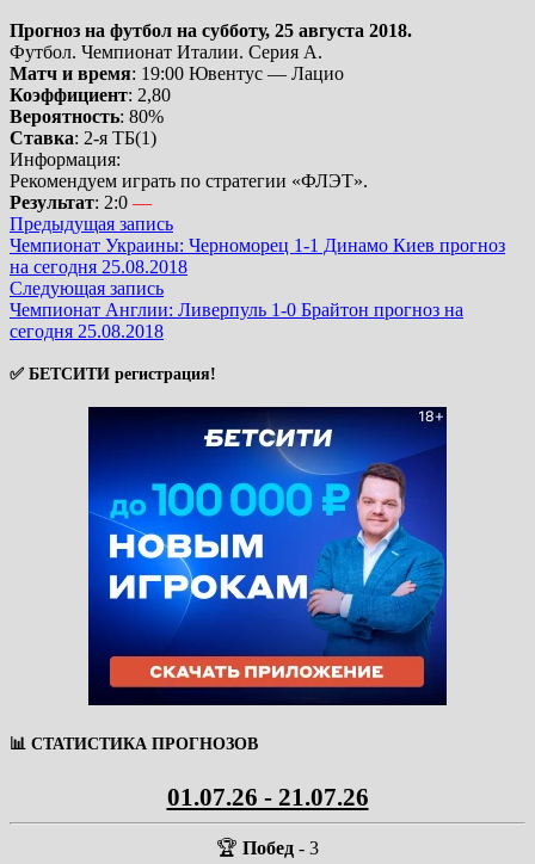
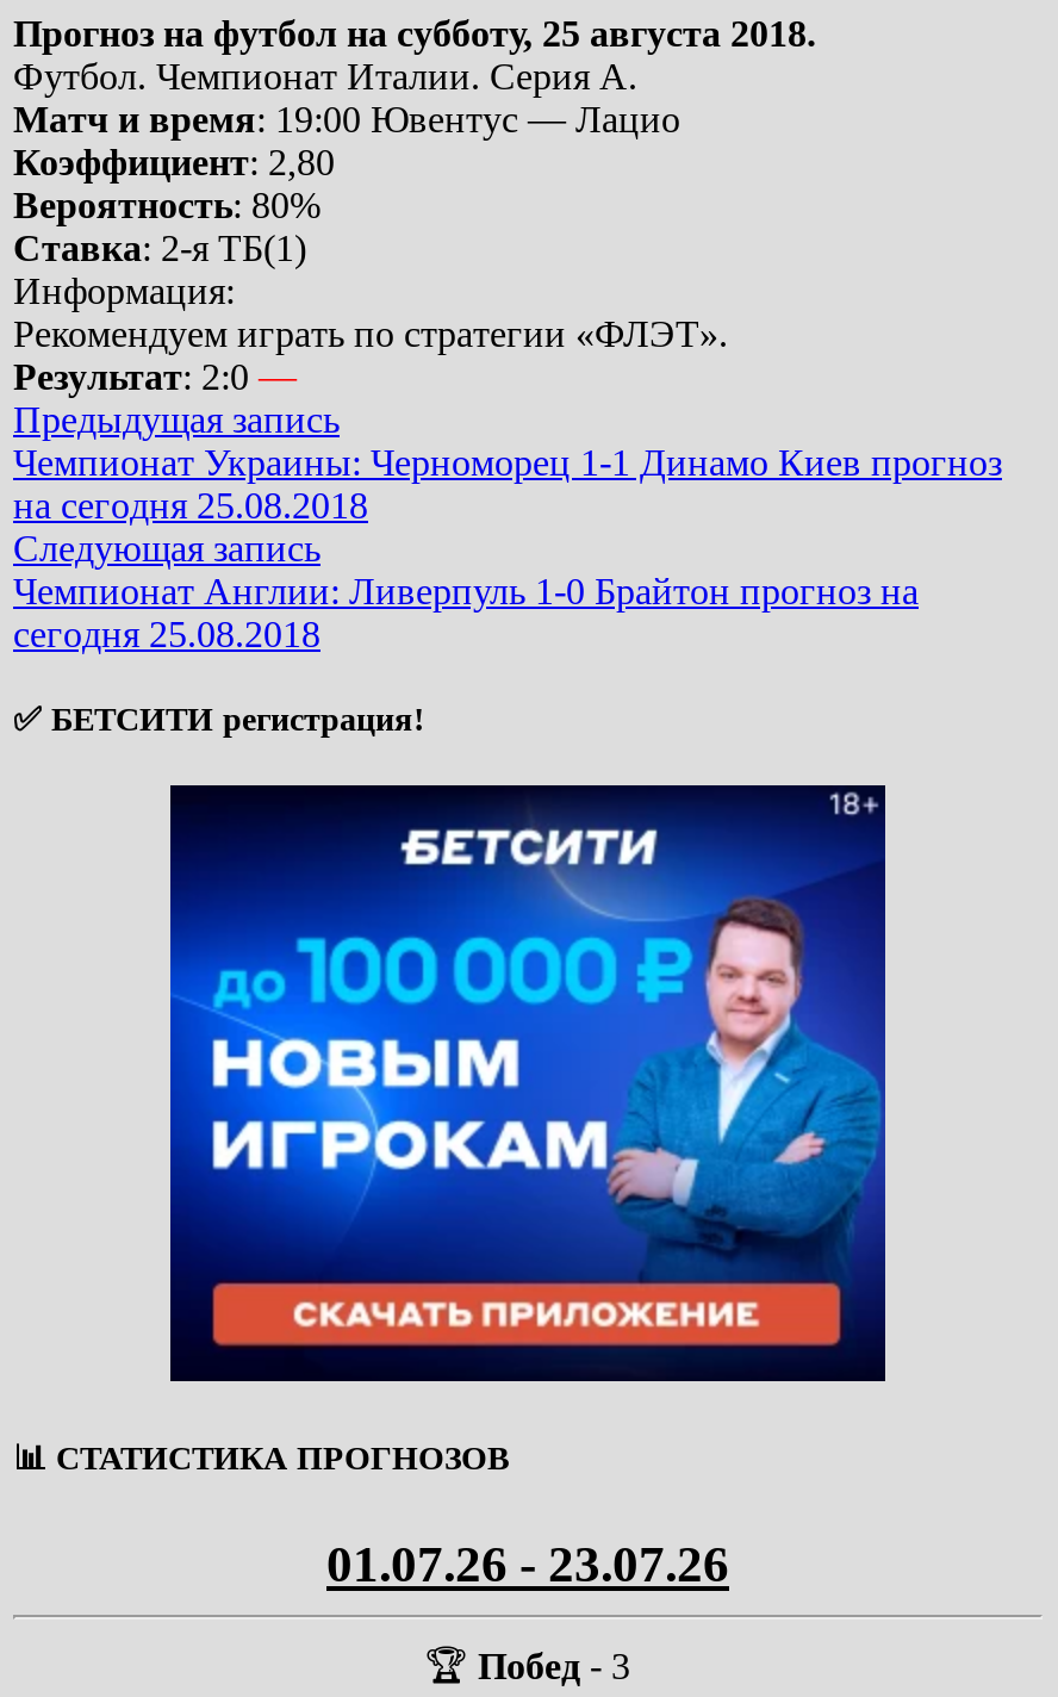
[167,783,368,811] 01.07.26 - 21.07.26 -> [326,1536,729,1593] 01.07.26 - 23.07.26

